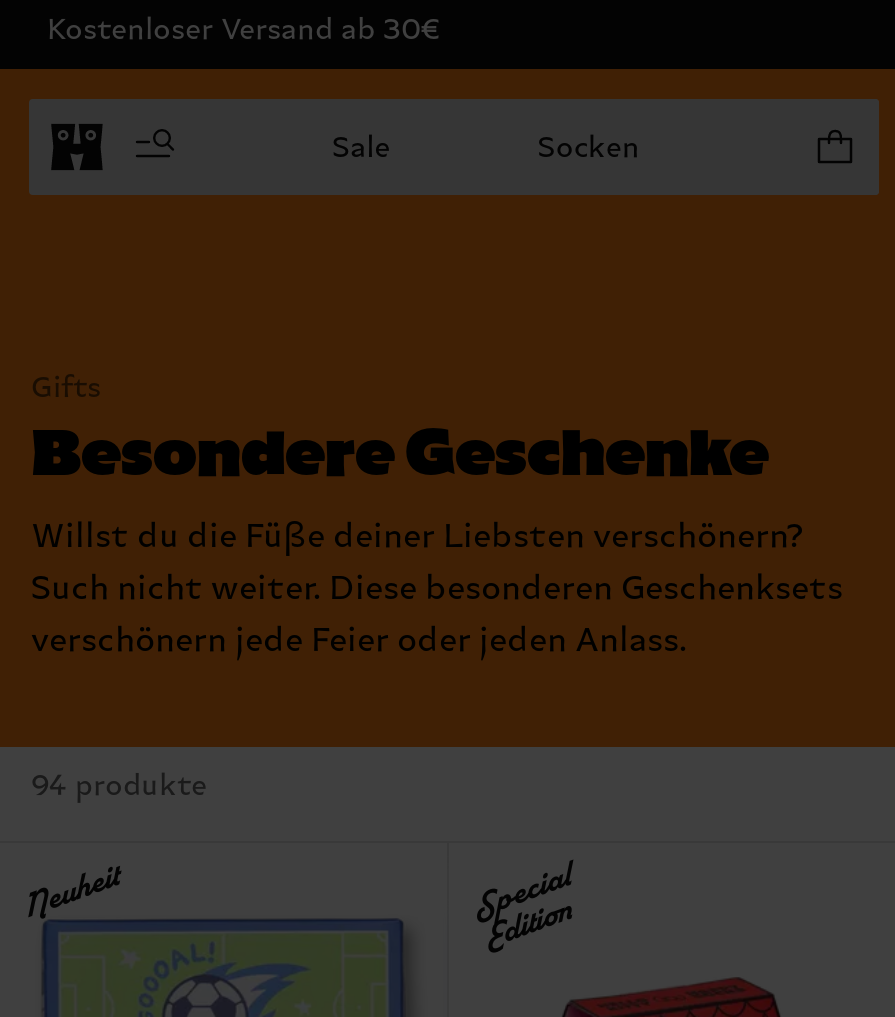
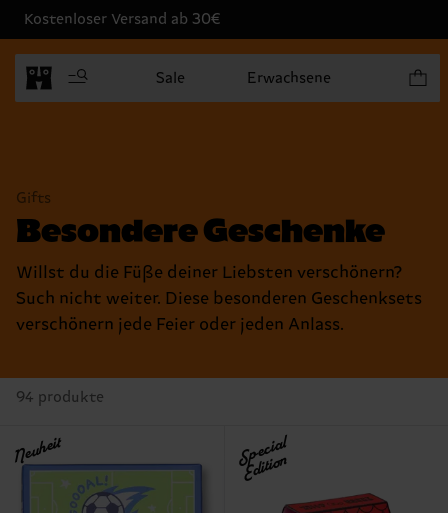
[538,130,640,164] Socken -> [247,69,331,86] Erwachsene

